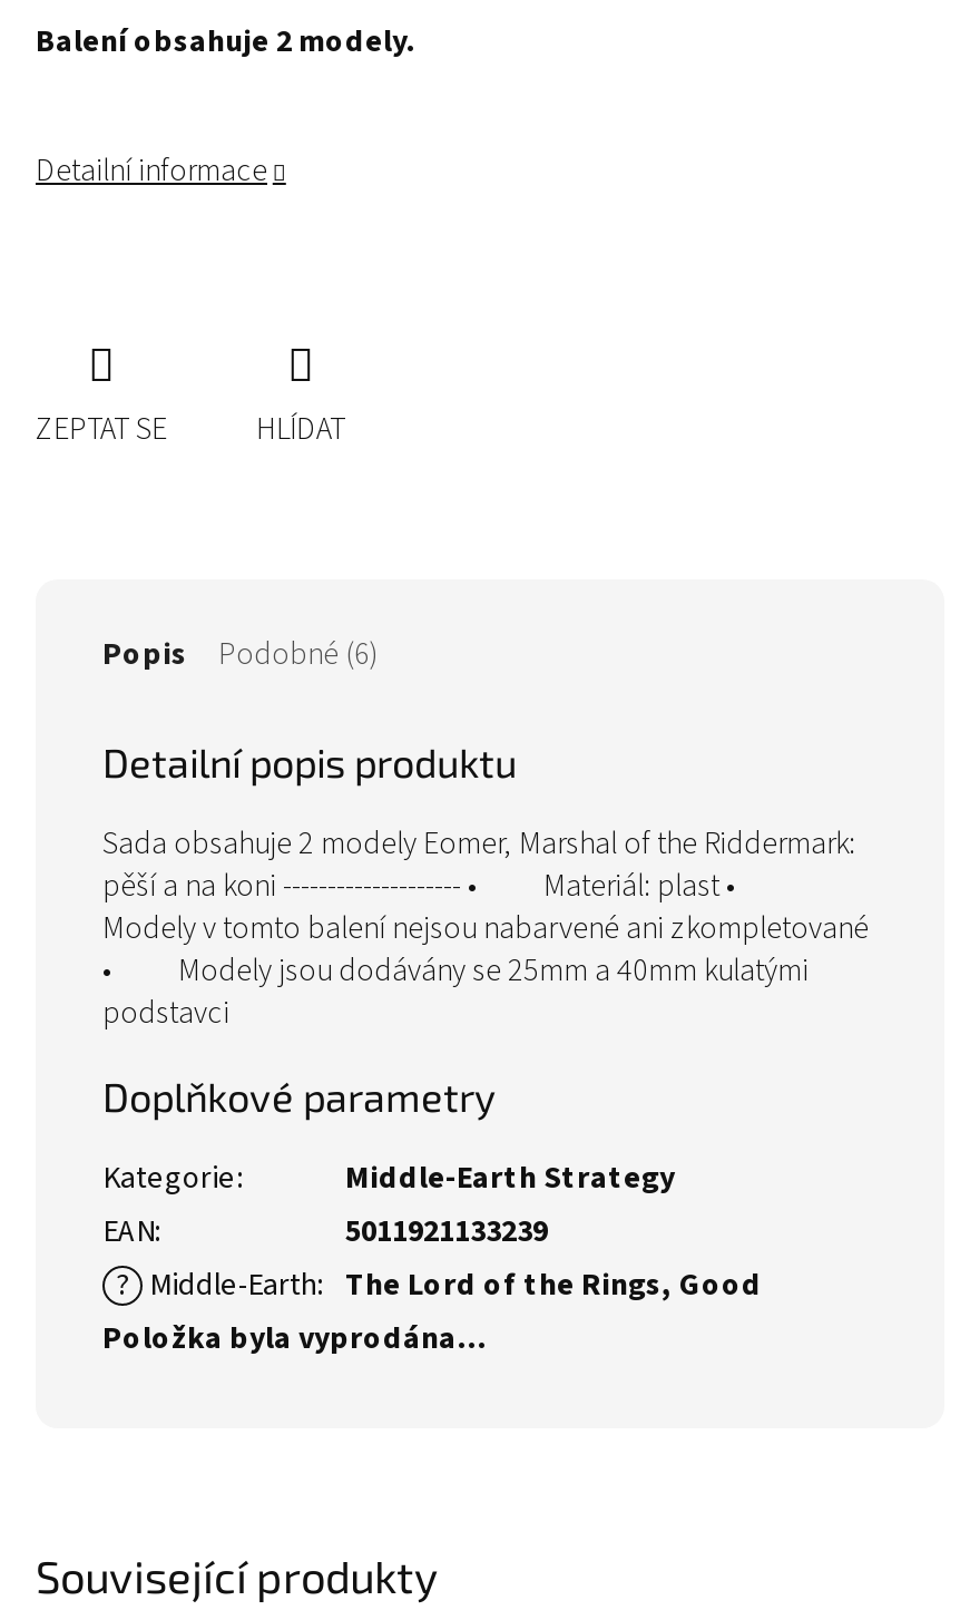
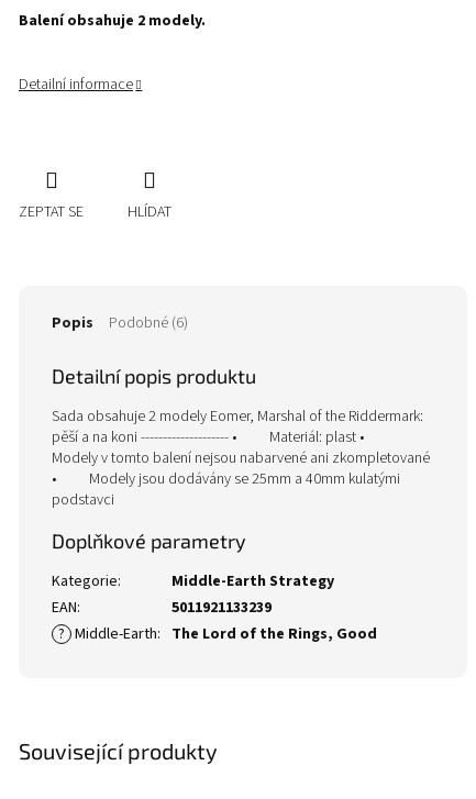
[102,1318,488,1362] Položka byla vyprodána… -> none

